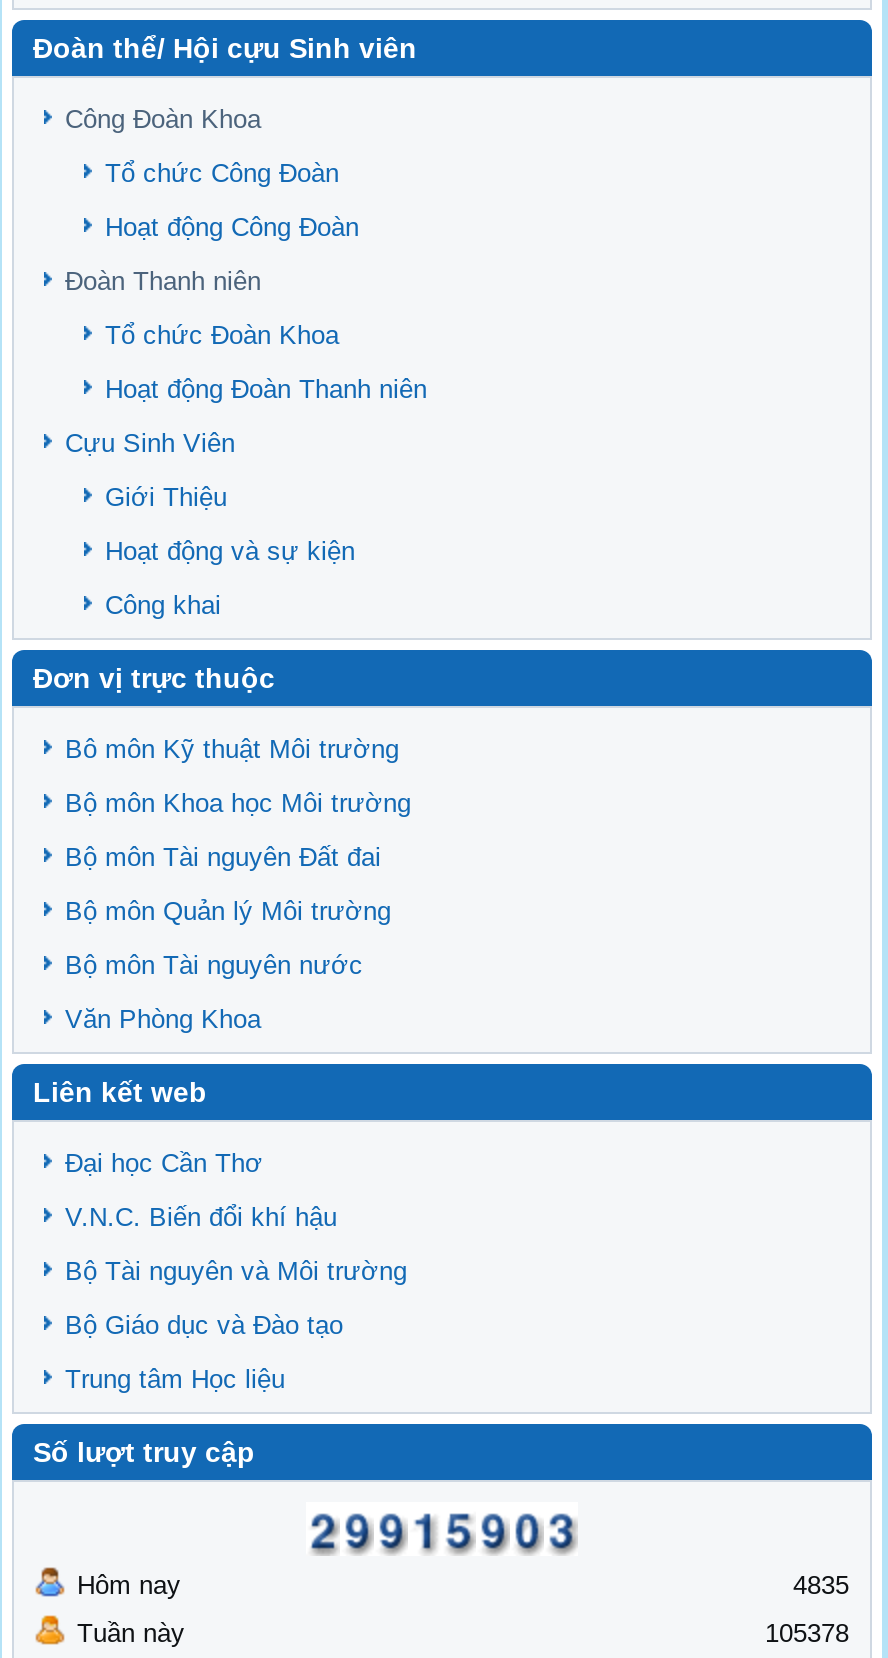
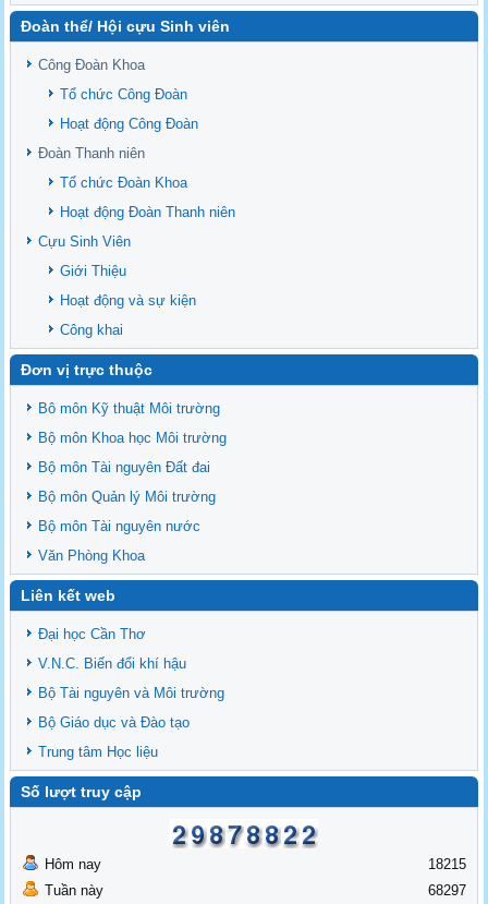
[793,1570,849,1600] 4835 -> [428,856,466,873] 18215
[765,1618,849,1648] 105378 -> [428,882,466,899] 68297

